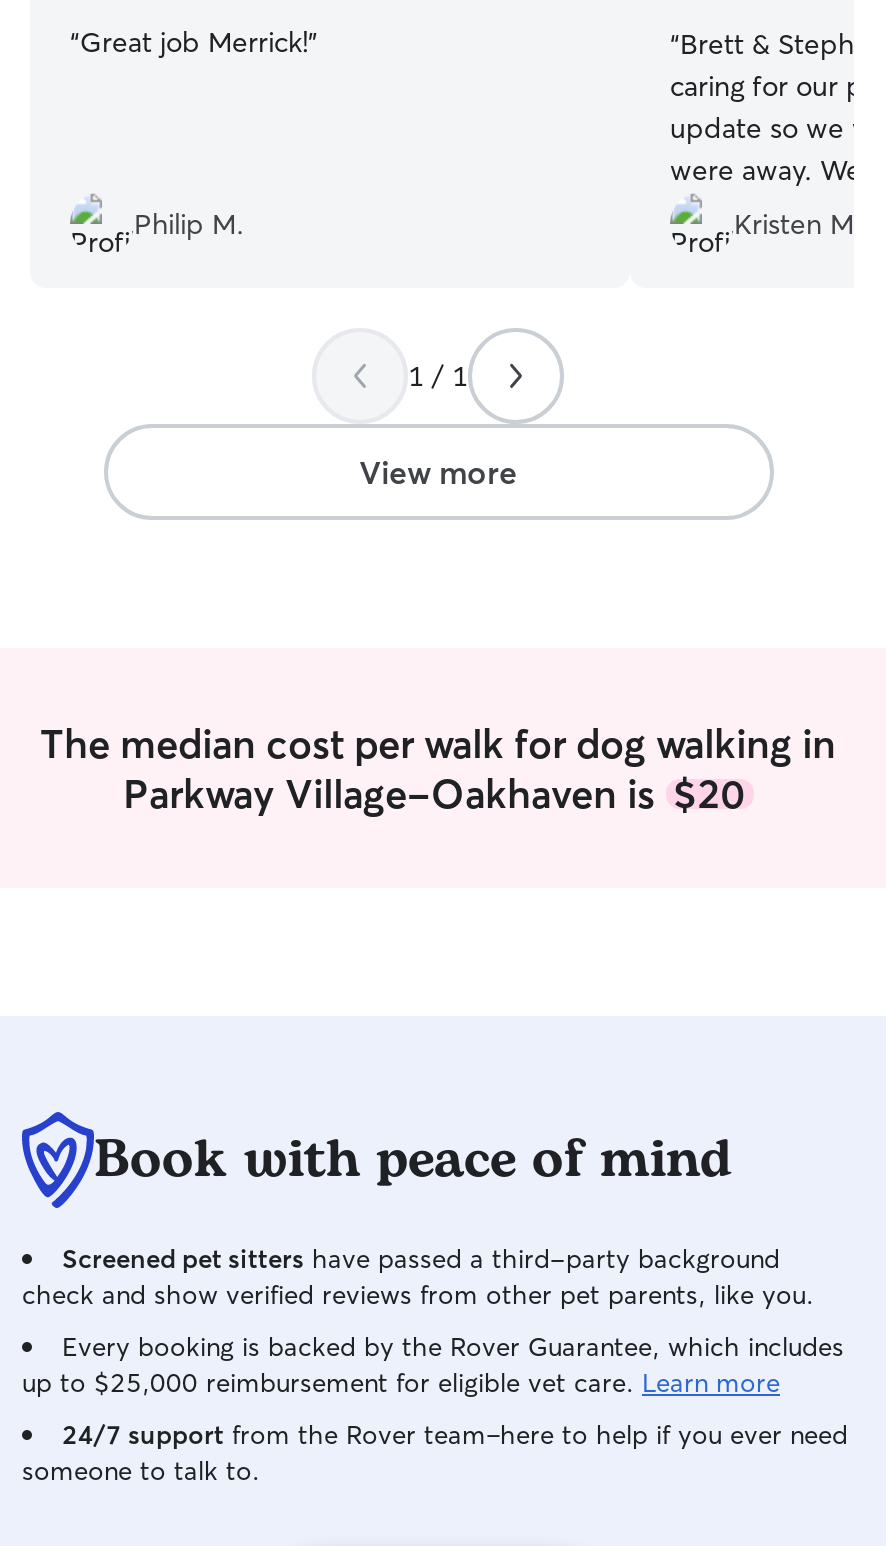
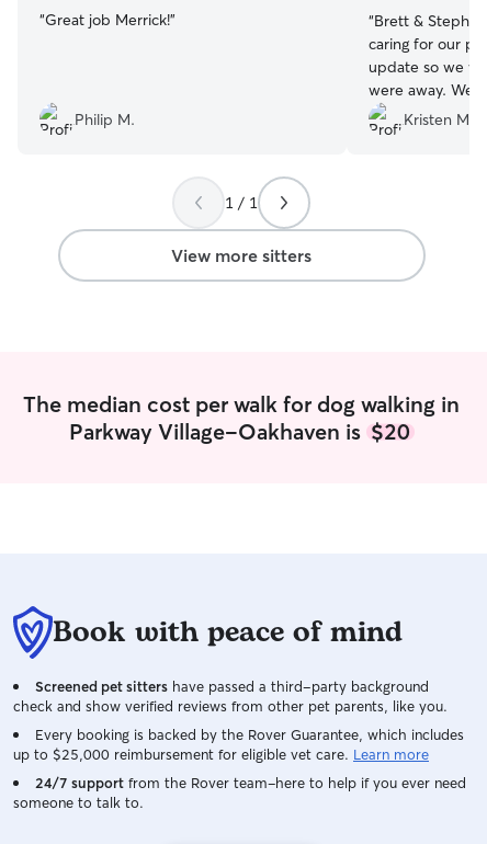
[359,452,517,492] View more -> [171,244,312,266] View more sitters

